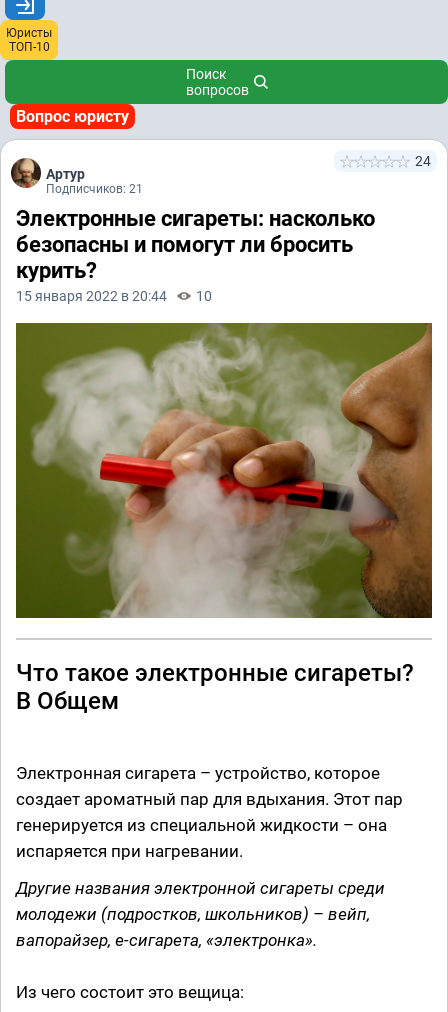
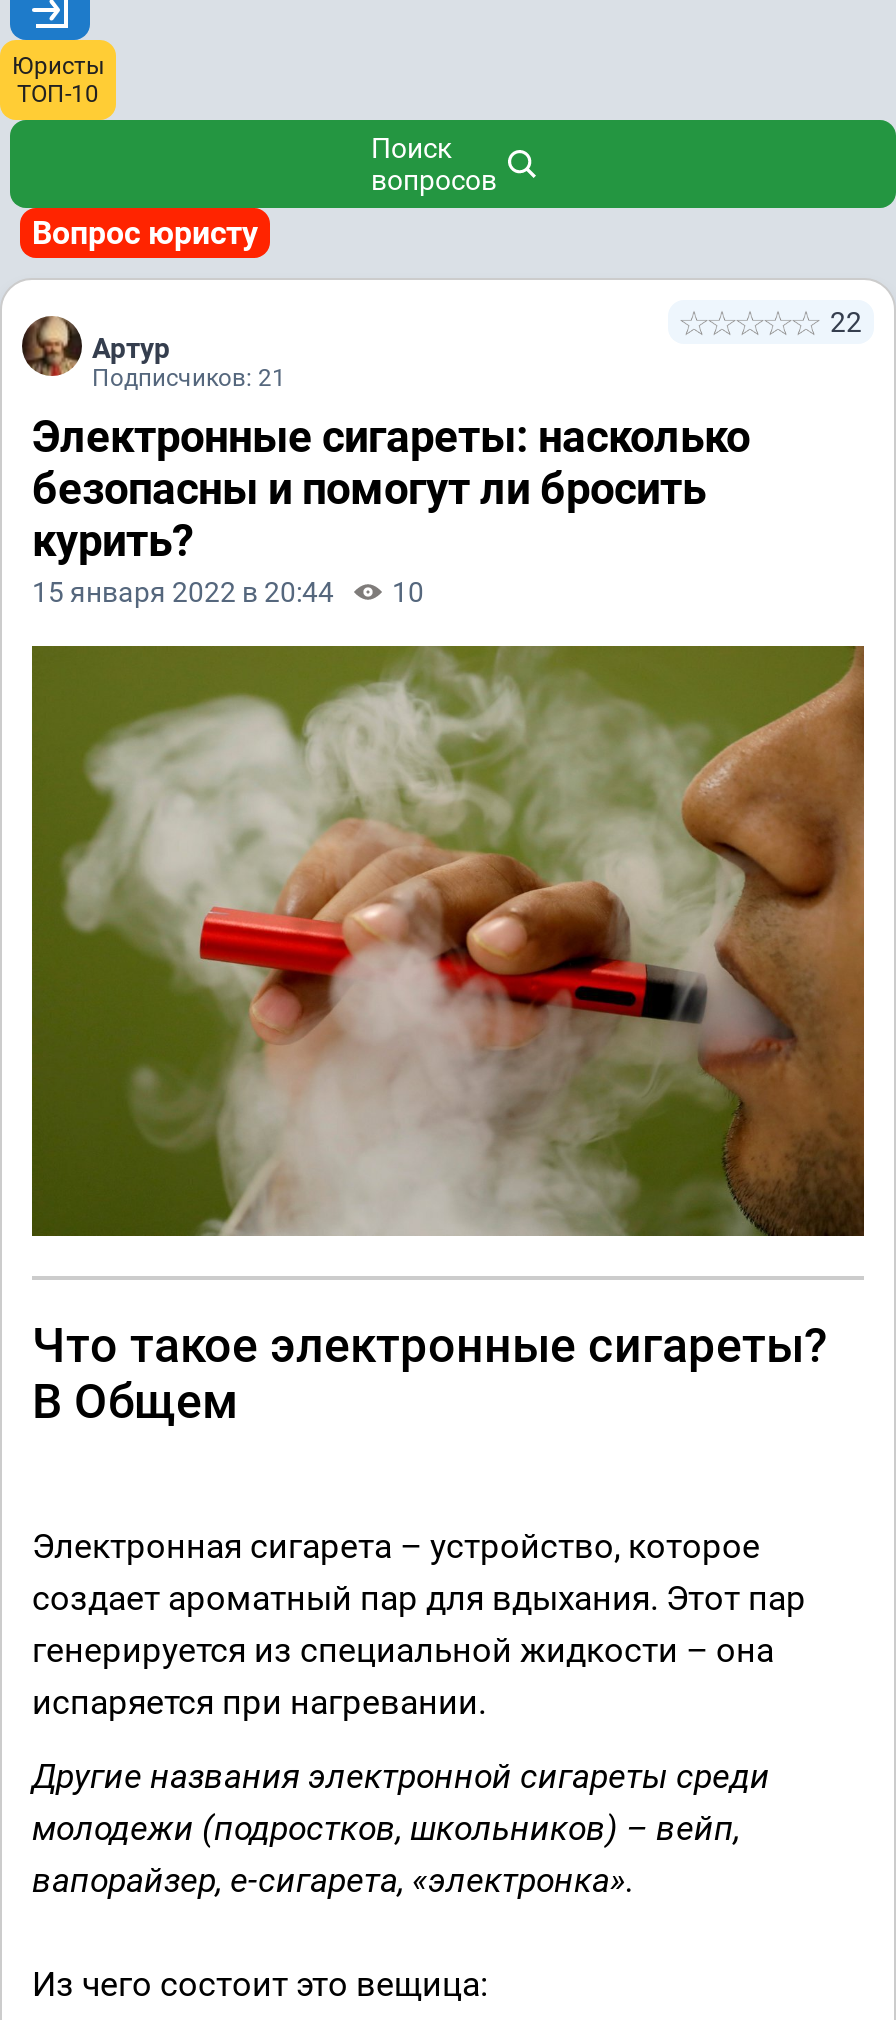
[415,153,431,169] 24 -> [830,306,862,338] 22

